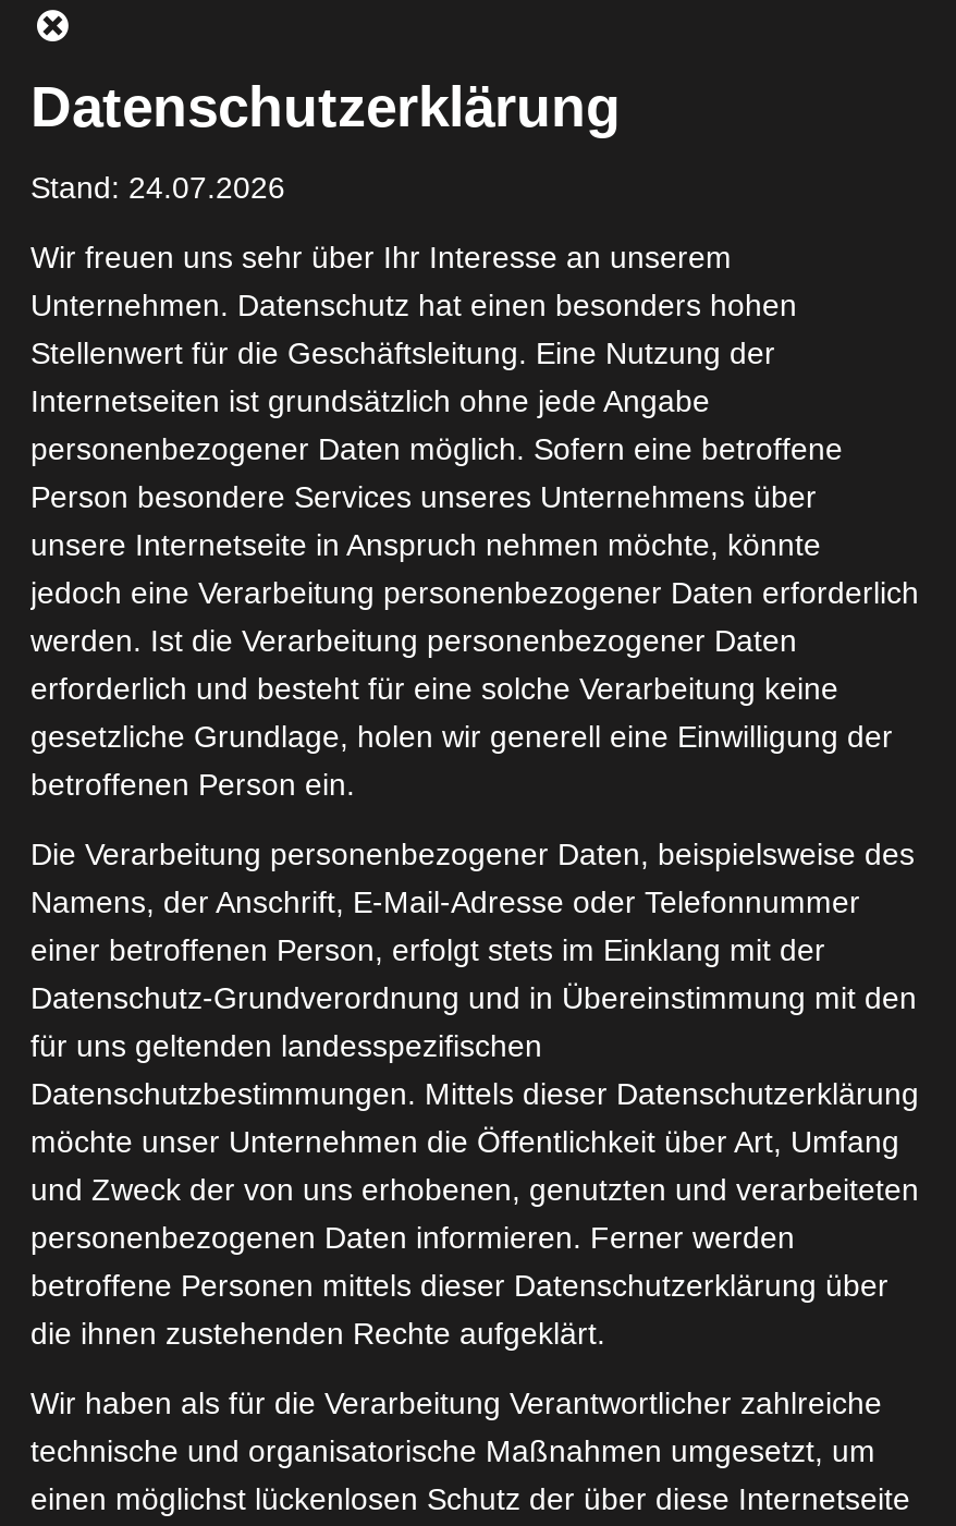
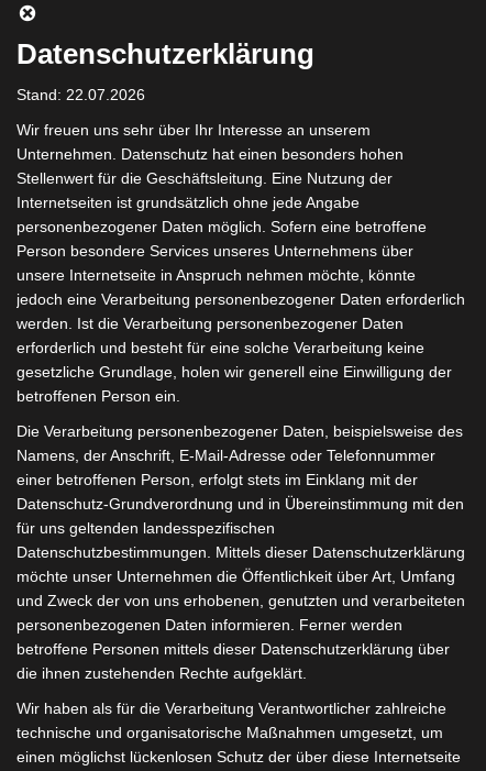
[30,171,285,205] Stand: 24.07.2026 -> [16,86,145,104] Stand: 22.07.2026

